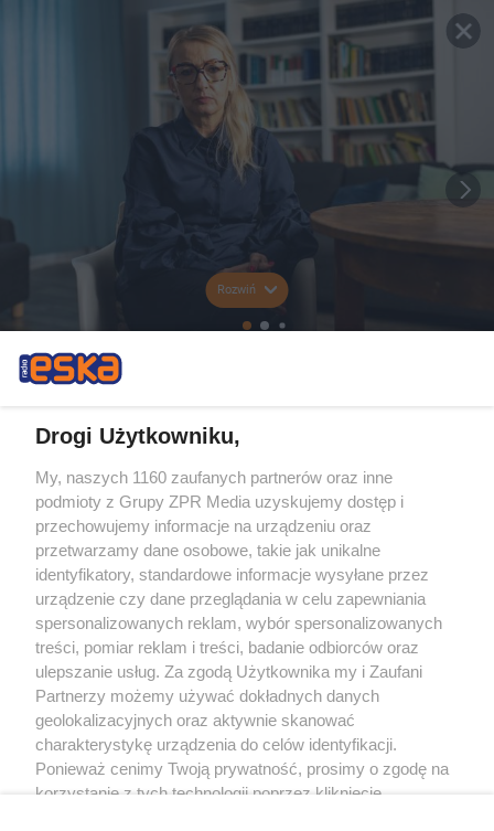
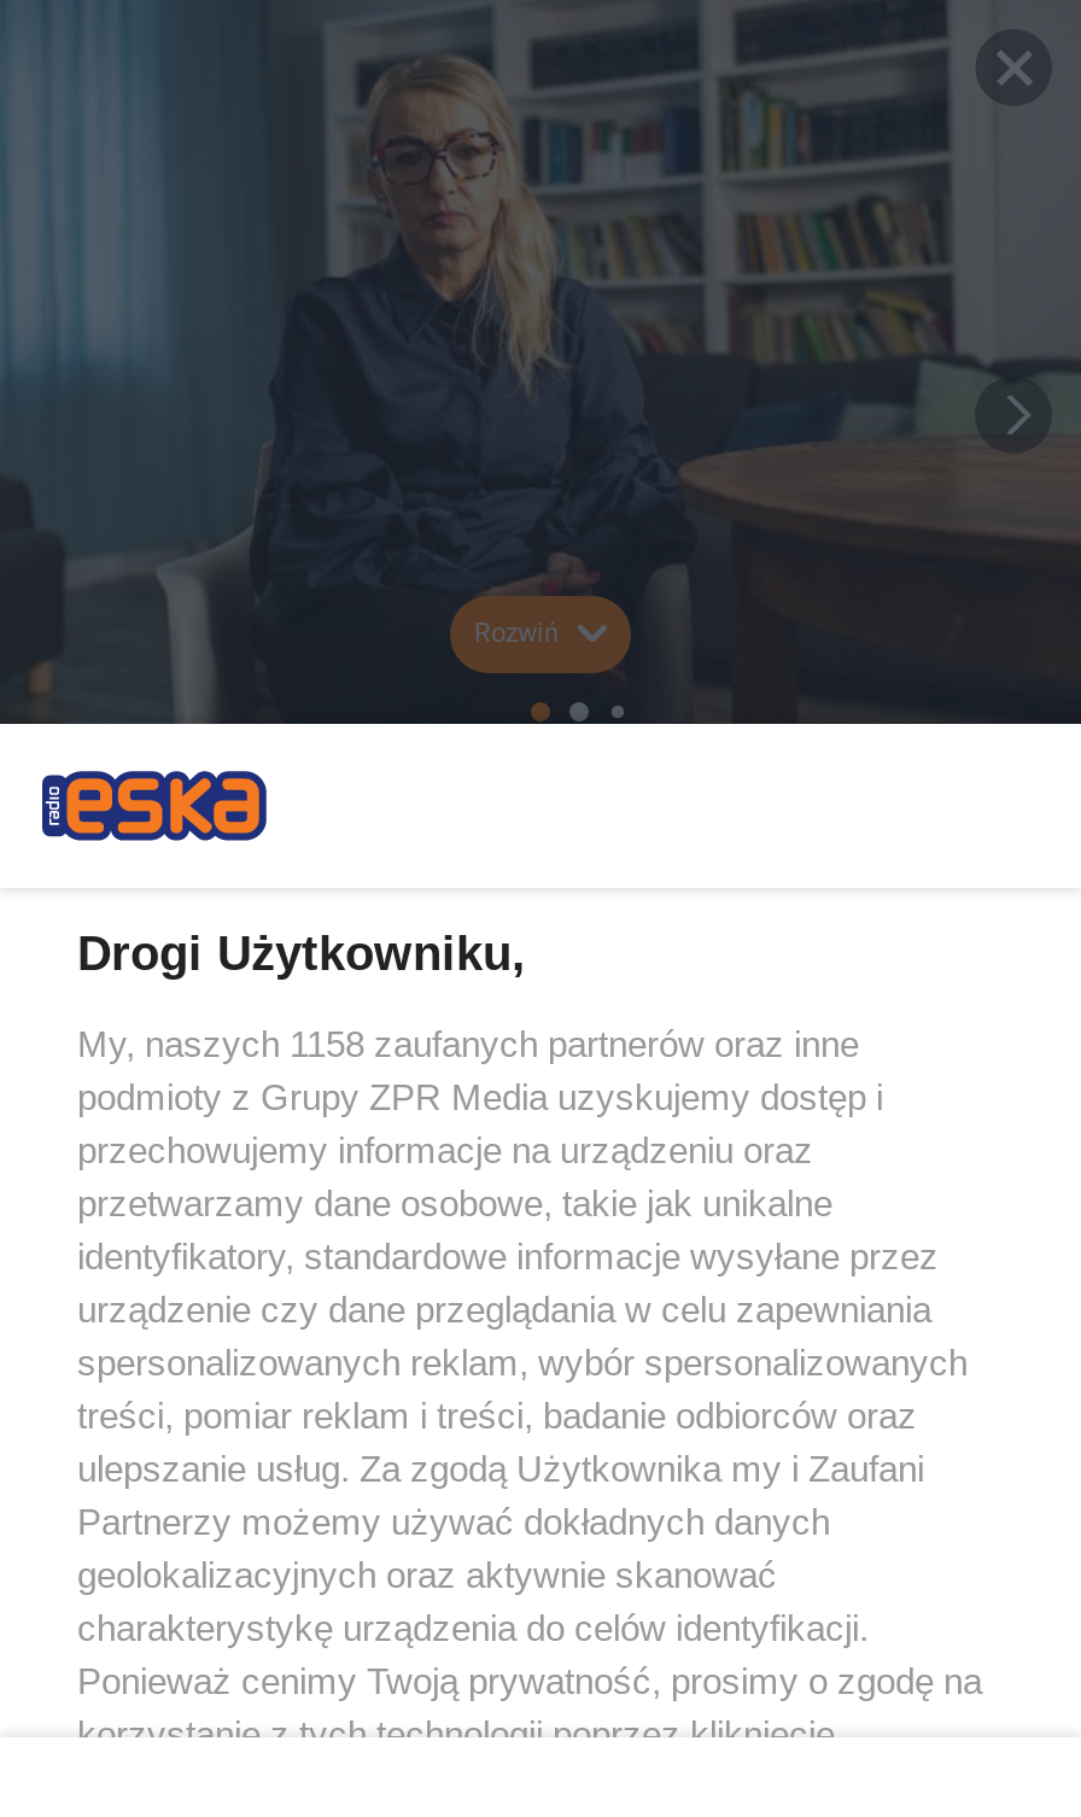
[35,468,393,487] My, naszych 1160 zaufanych partnerów oraz inne -> [77,1023,859,1064] My, naszych 1158 zaufanych partnerów oraz inne

